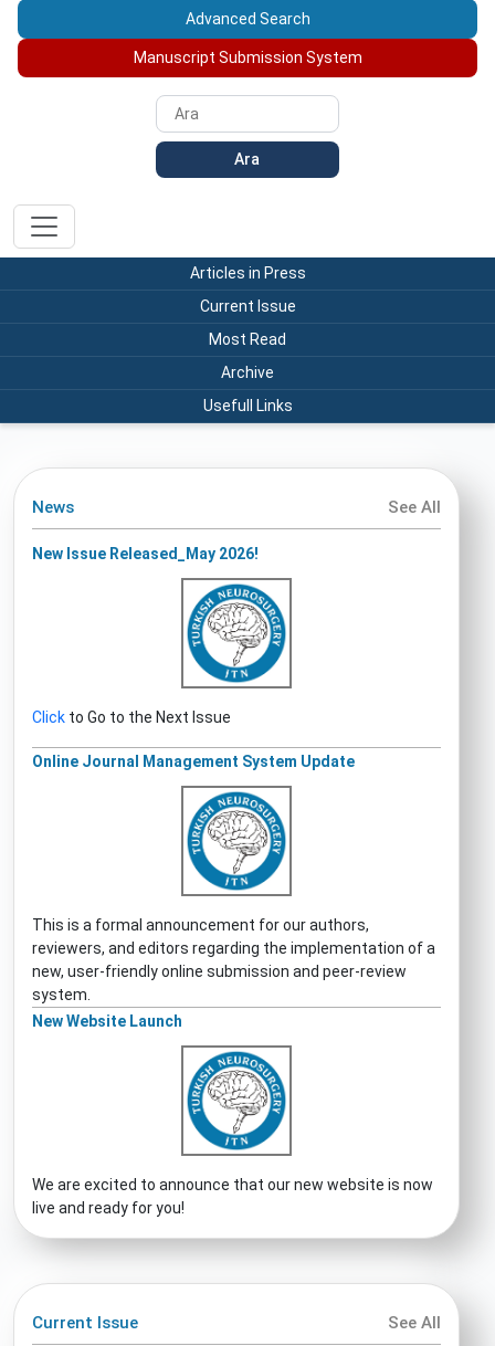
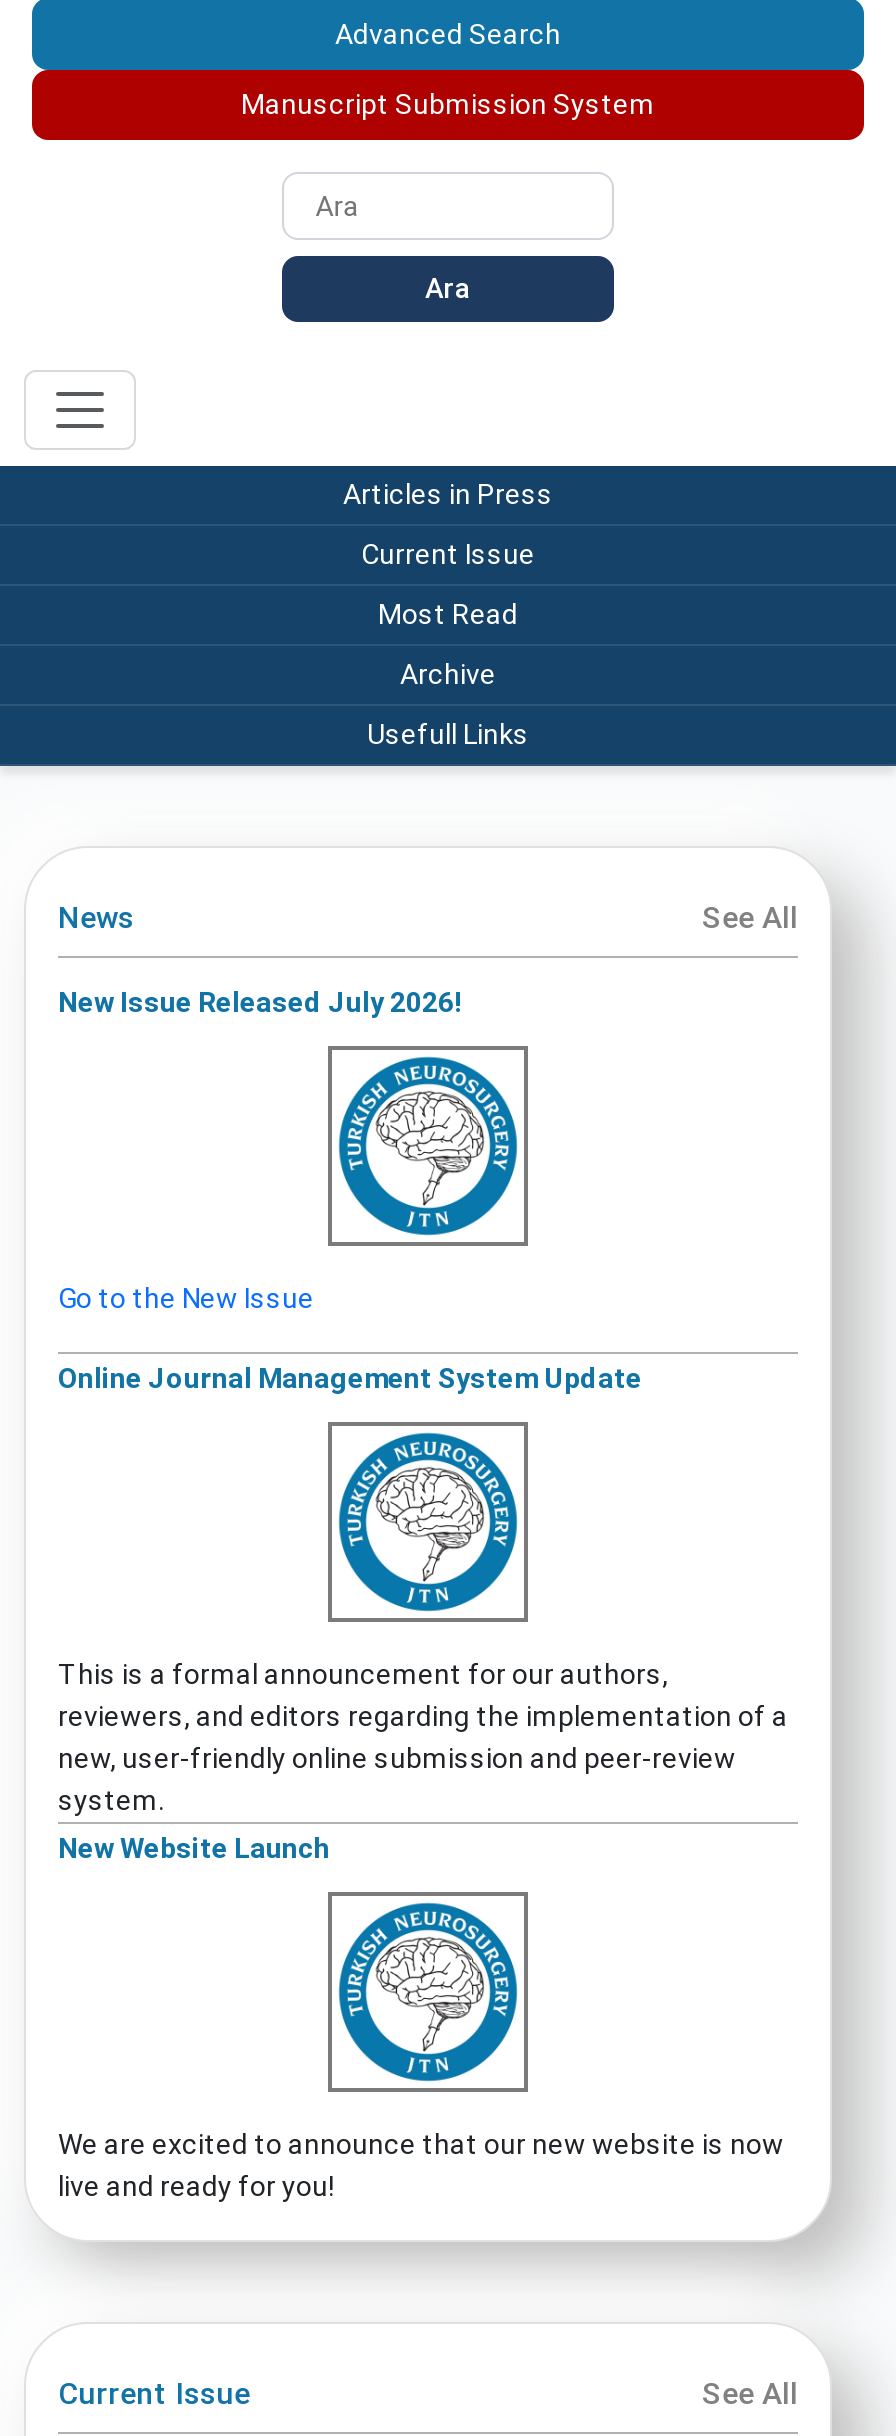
[32,544,259,562] New Issue Released_May 2026! -> [58,985,462,1017] New Issue Released July 2026!
[32,708,231,725] Click to Go to the Next Issue -> [58,1281,314,1313] Go to the New Issue

